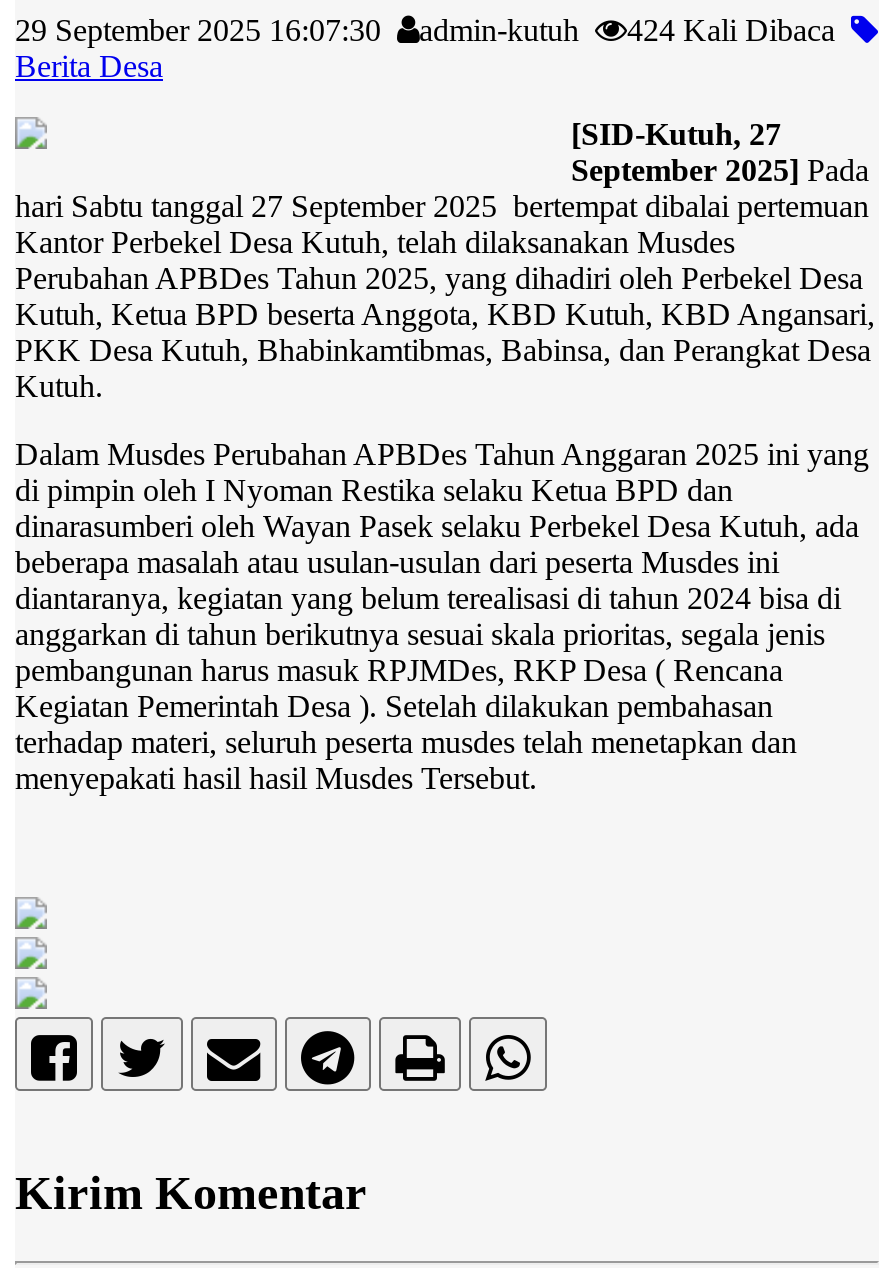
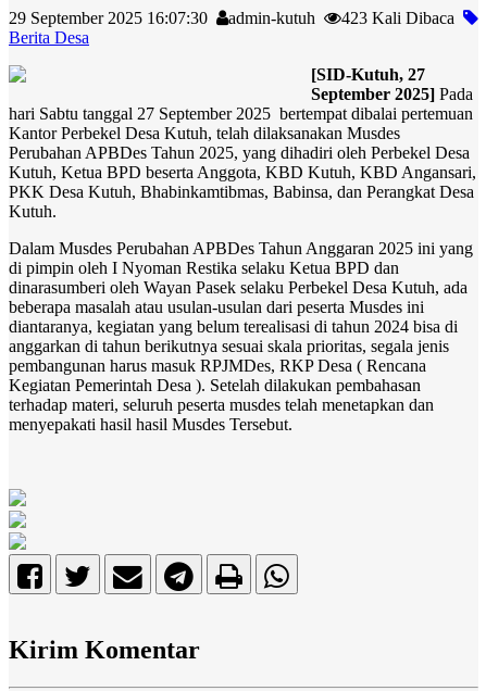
[15,14,851,48] 29 September 2025 16:07:30 admin-kutuh 424 Kali Dibaca -> [9,9,463,28] 29 September 2025 16:07:30 admin-kutuh 423 Kali Dibaca

